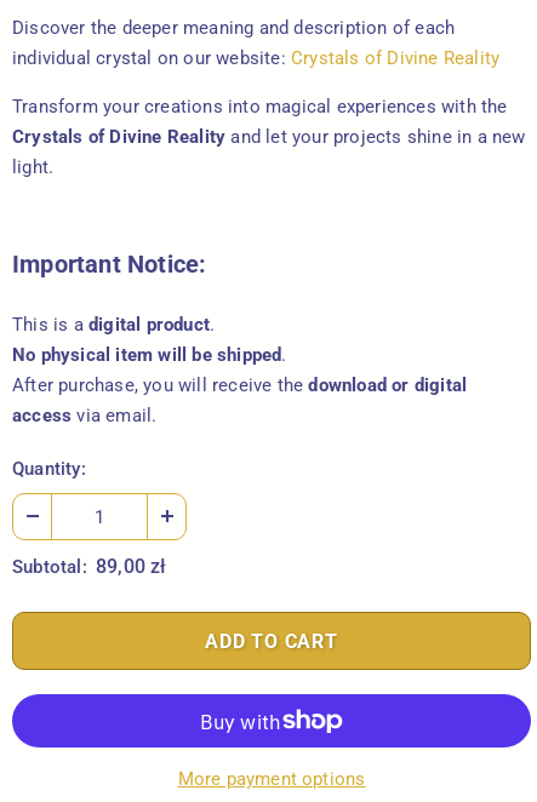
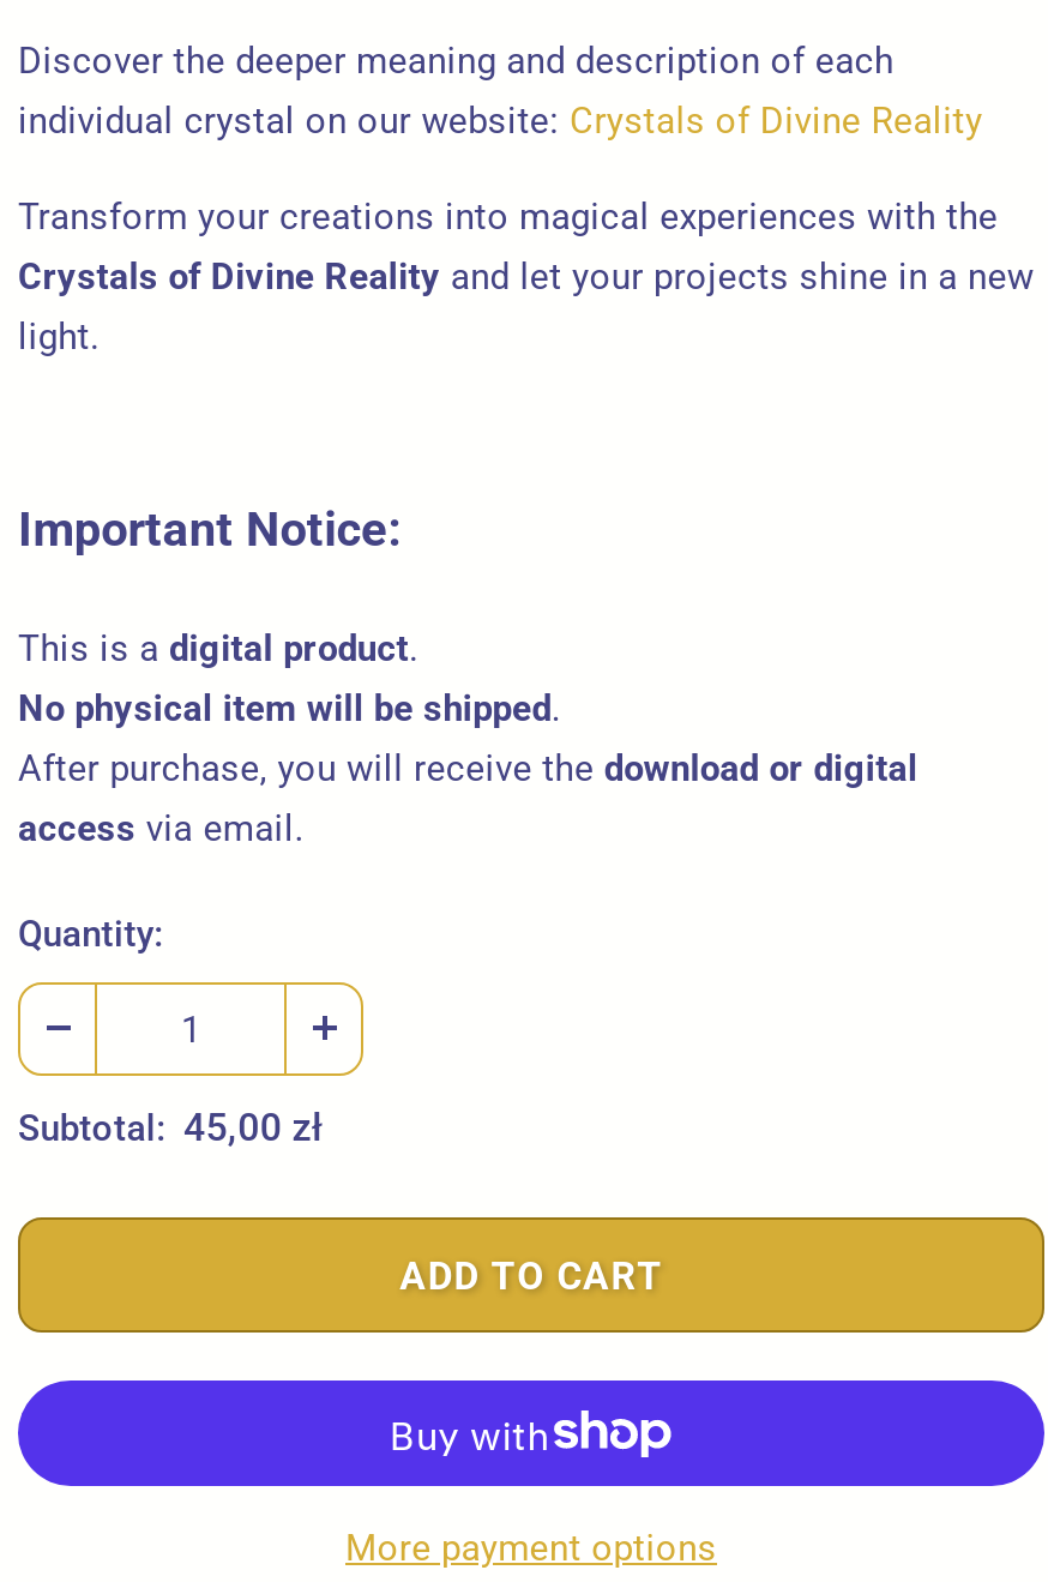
[12,554,167,577] Subtotal: 89,00 zł -> [18,1103,324,1149] Subtotal: 45,00 zł

